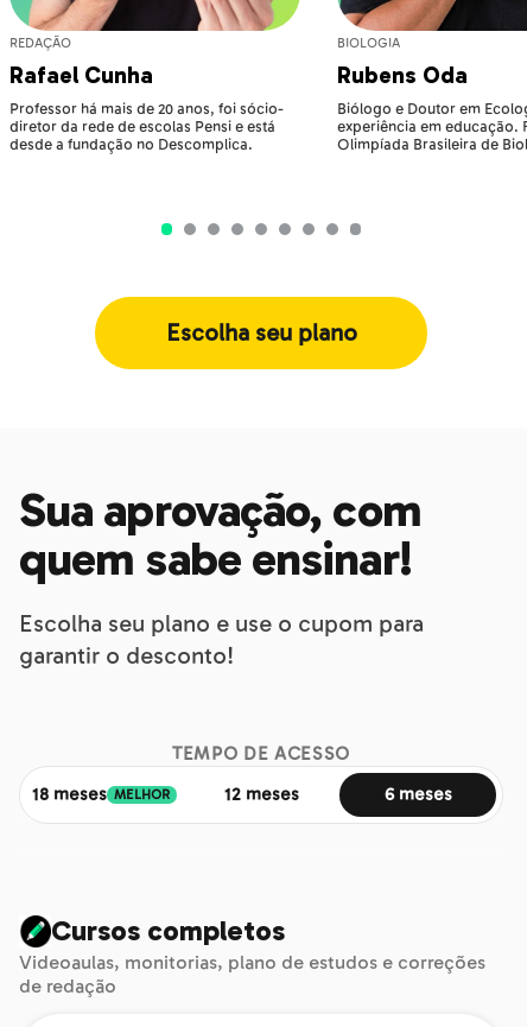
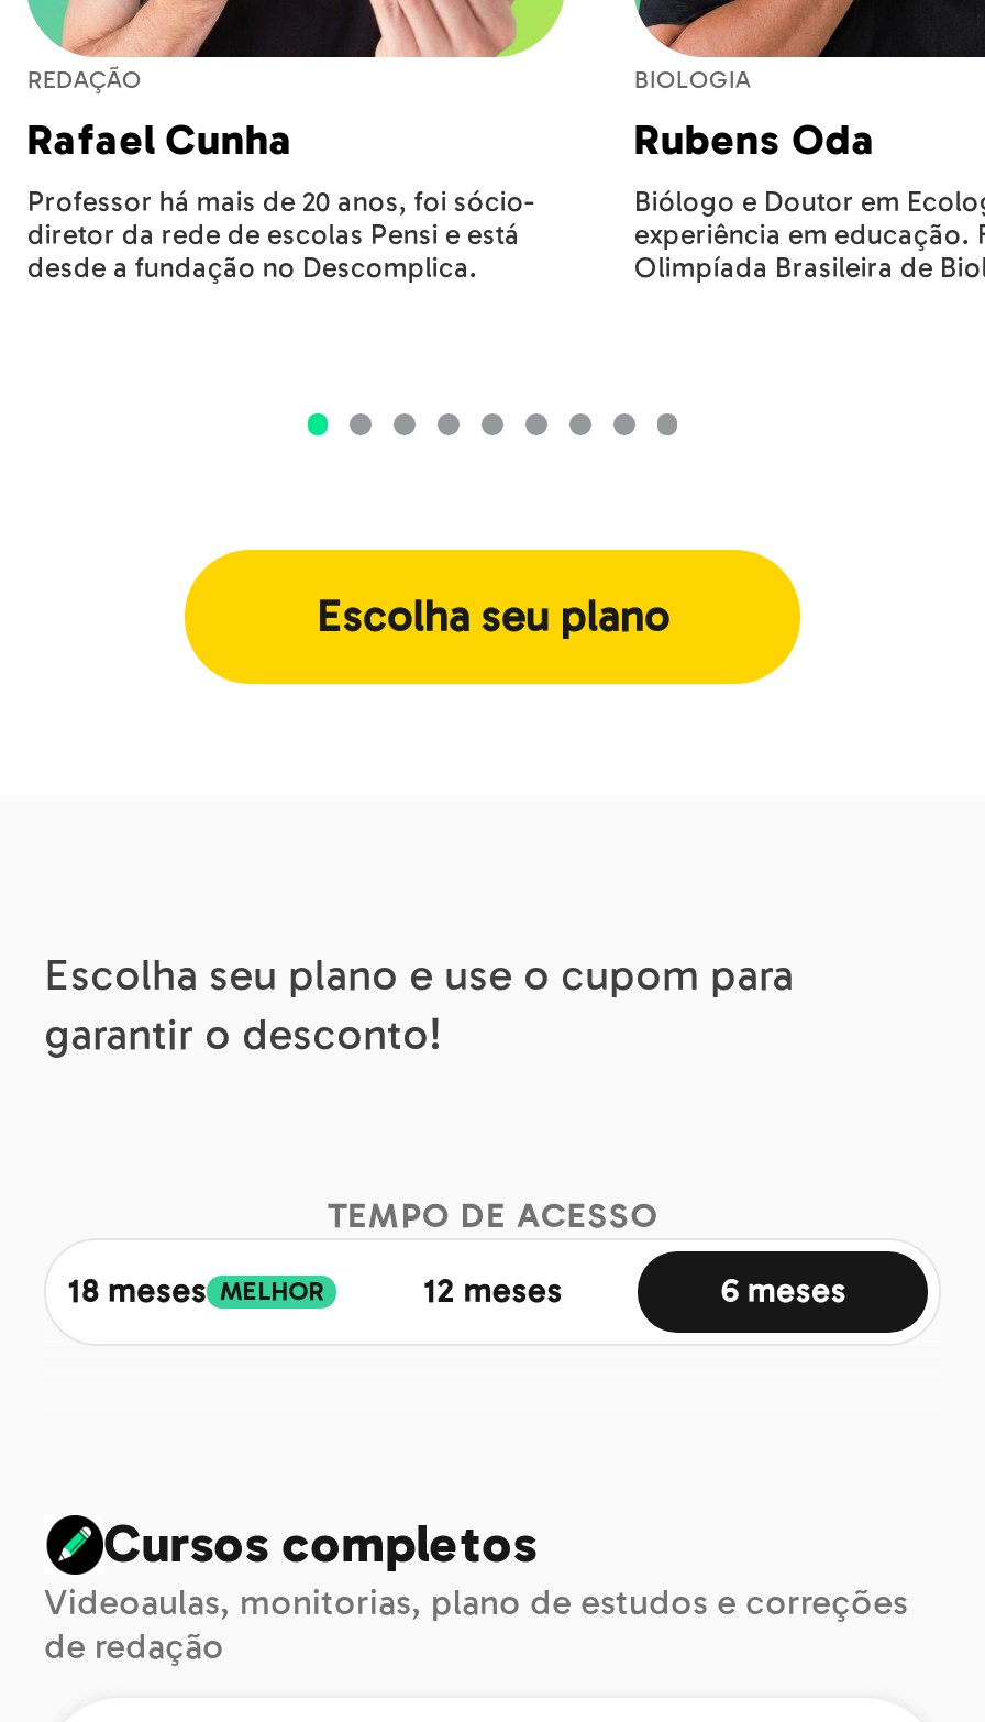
[19,484,421,588] Sua aprovação, com | quem sabe ensinar! -> none

